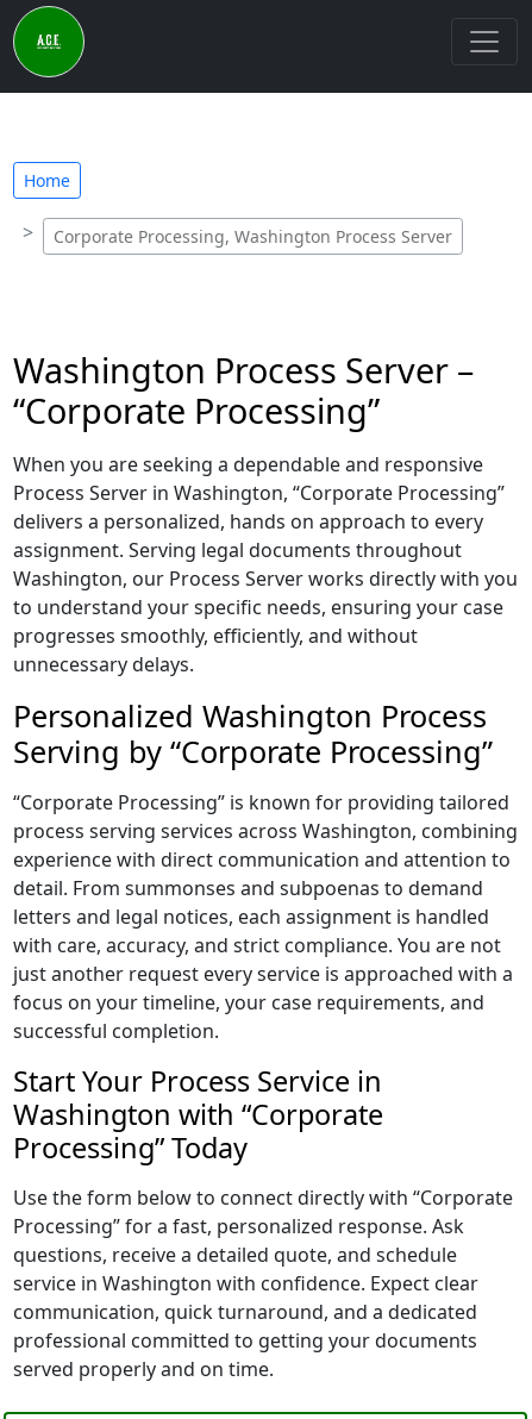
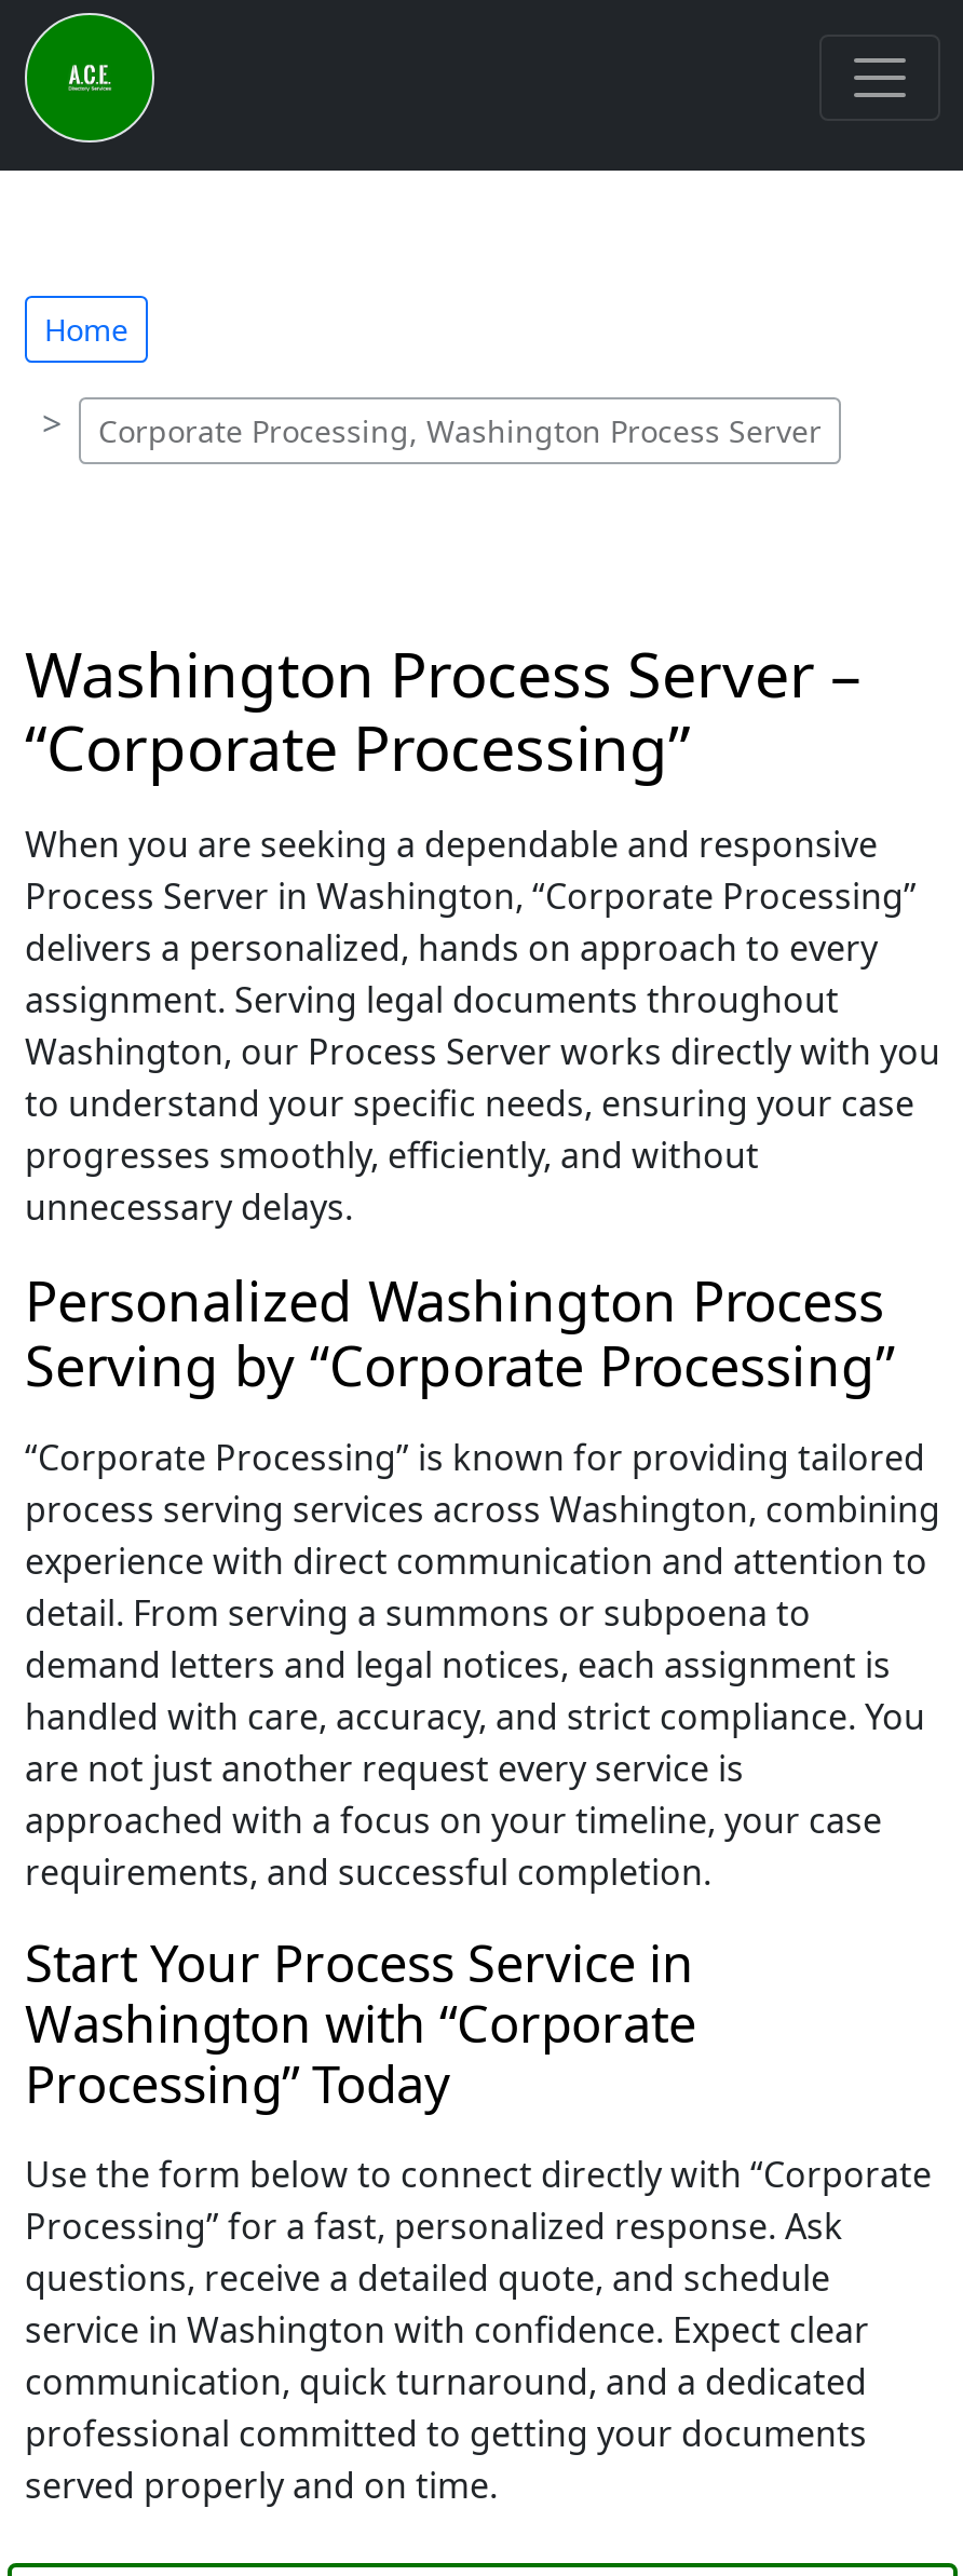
[13,875,513,1044] detail. From summonses and subpoenas to demand | letters and legal notices, each assignment is handled | with care, accuracy, and strict compliance. You are not | just another request every service is approached with a | focus on your timeline, your case requirements, and | successful completion. -> [25,1589,925,1896] detail. From serving a summons or subpoena to | demand letters and legal notices, each assignment is | handled with care, accuracy, and strict compliance. You | are not just another request every service is | approached with a focus on your timeline, your case | requirements, and successful completion.

